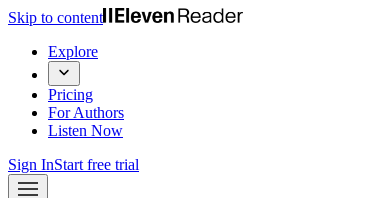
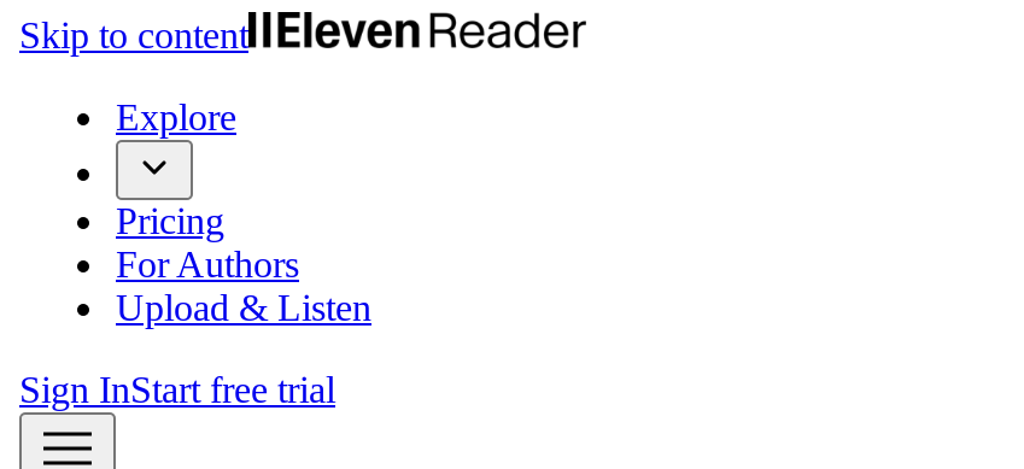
[48,122,123,139] Listen Now -> [116,287,371,328] Upload & Listen

